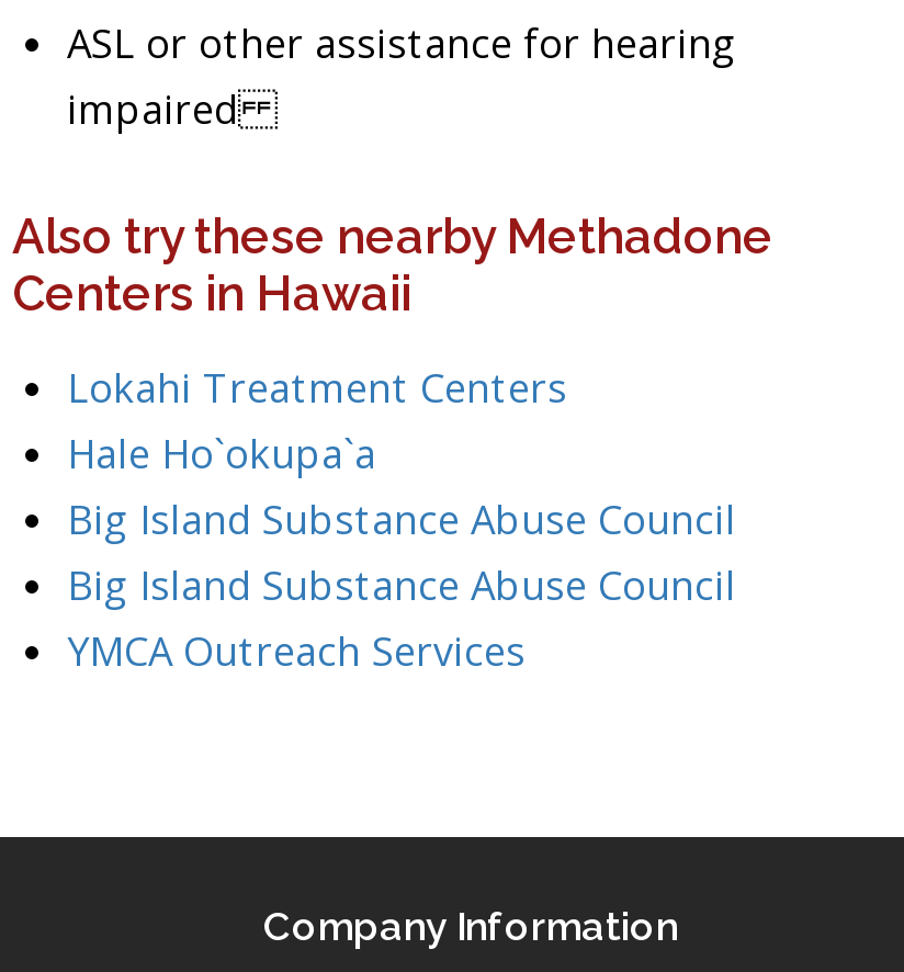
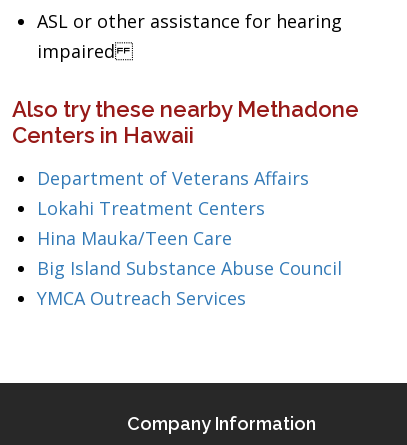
none -> [37,166,309,190] Department of Veterans Affairs
moved [67,361,567,414] -> [37,196,265,220]: Lokahi Treatment Centers
[67,427,736,545] Hale Ho`okupa`a | Big Island Substance Abuse Council -> [37,226,232,250] Hina Mauka/Teen Care

